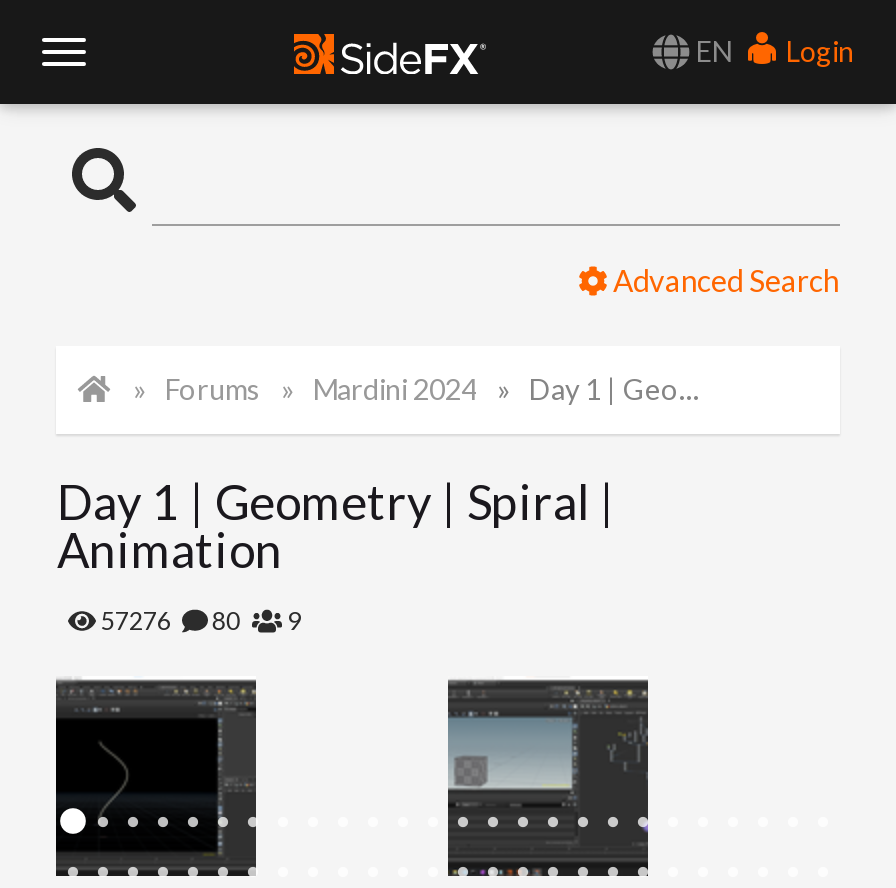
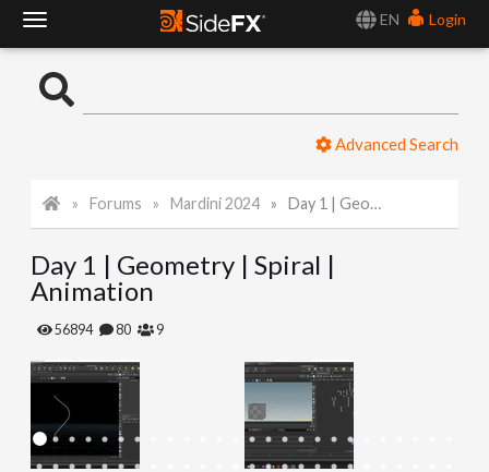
[97,606,183,636] 57276 -> [53,322,100,338] 56894

